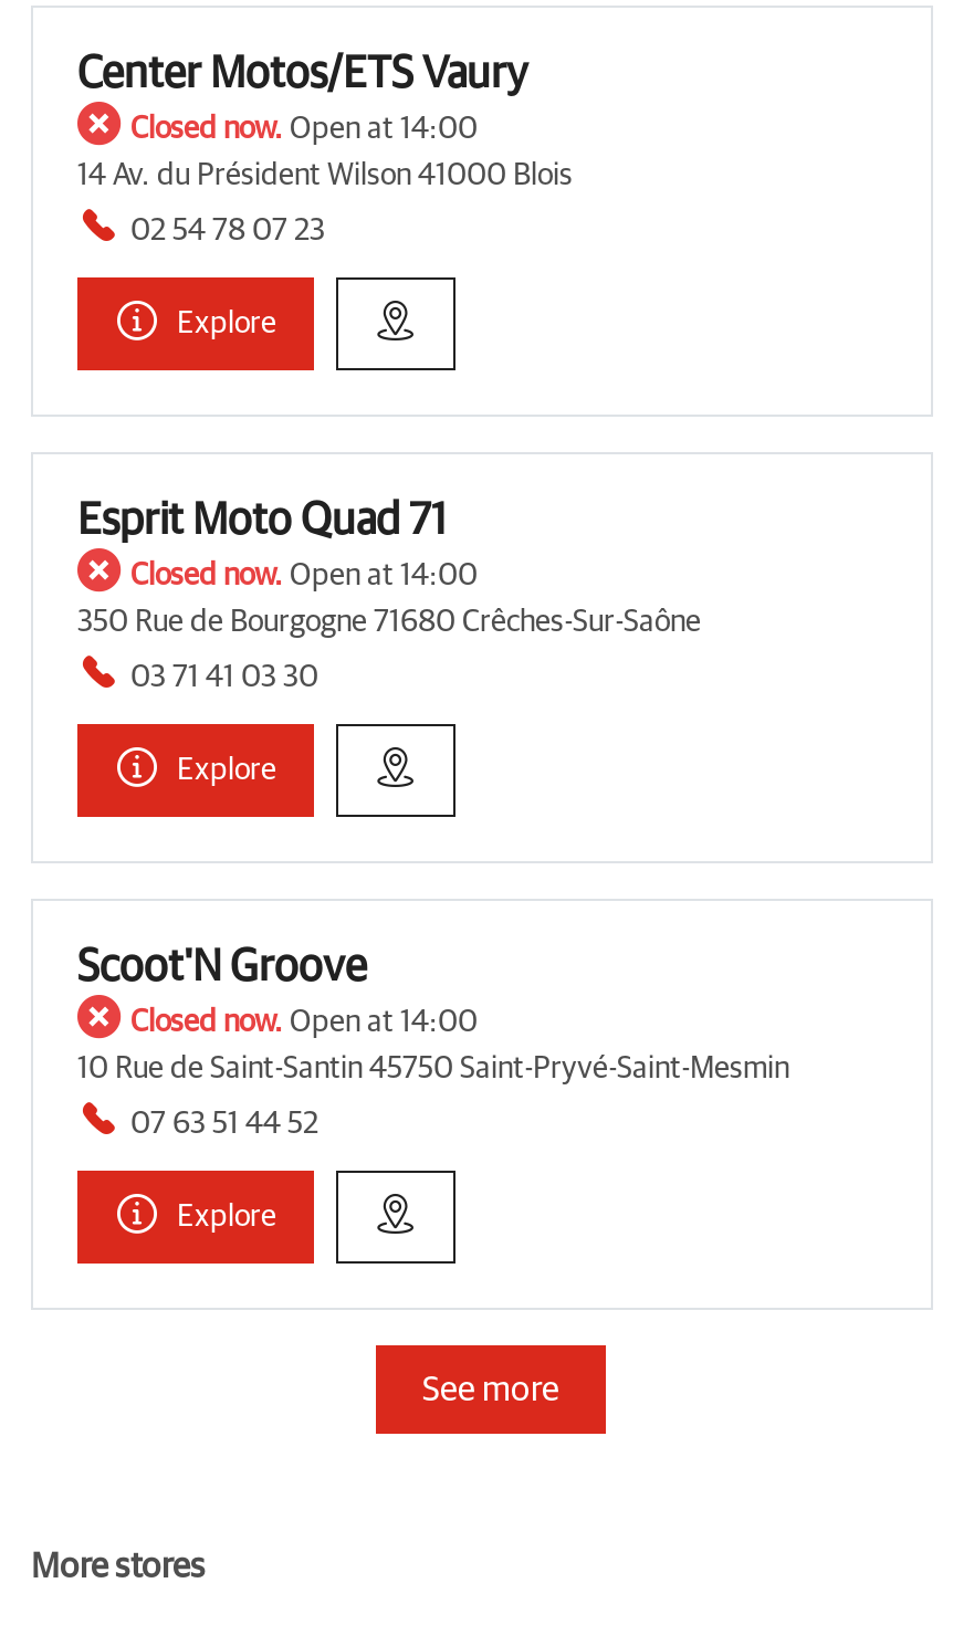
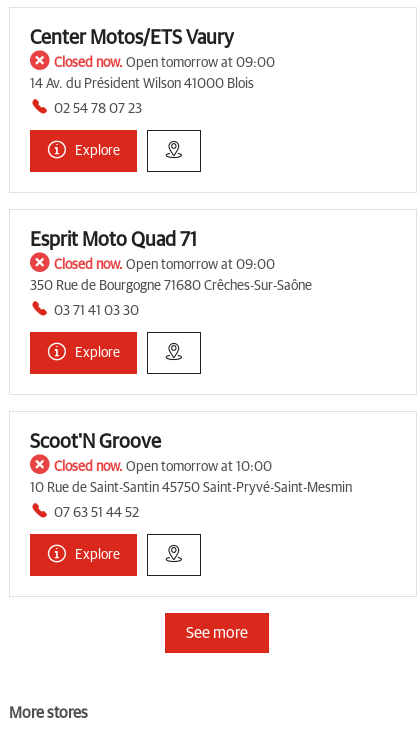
[130,114,478,145] Closed now. Open at 14:00 -> [54,56,275,70] Closed now. Open tomorrow at 09:00
[130,561,478,592] Closed now. Open at 14:00 -> [54,258,275,272] Closed now. Open tomorrow at 09:00
[130,1007,478,1038] Closed now. Open at 14:00 -> [54,460,272,474] Closed now. Open tomorrow at 10:00

